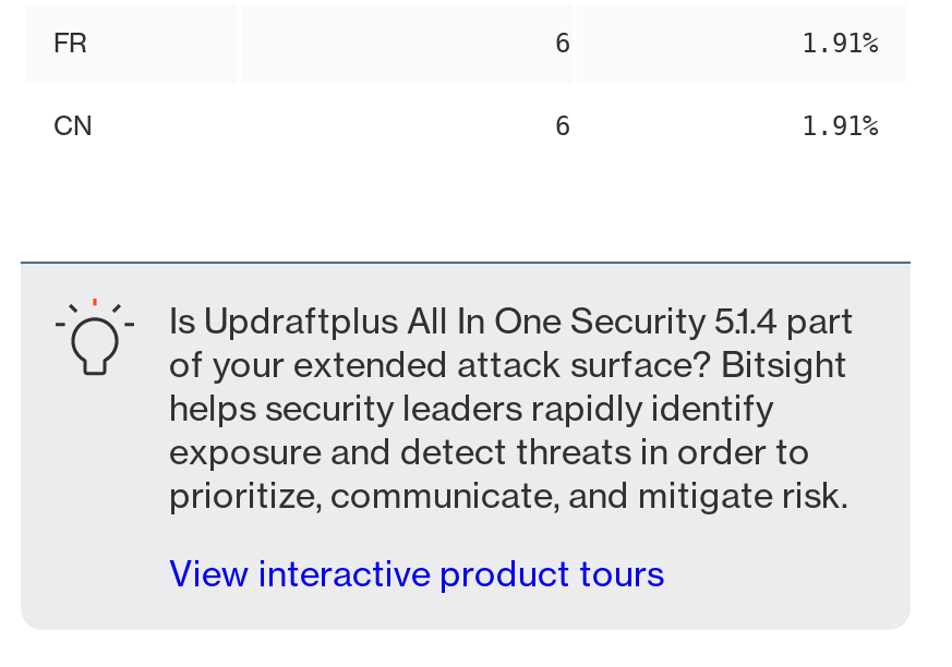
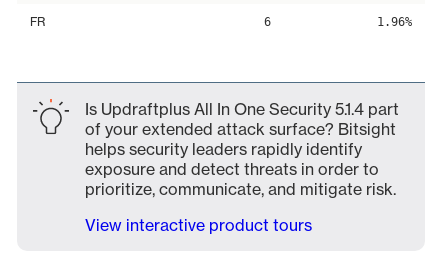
[53,28,878,141] 1.91% | CN | 6 | 1.91% -> [377,15,412,29] 1.96%

